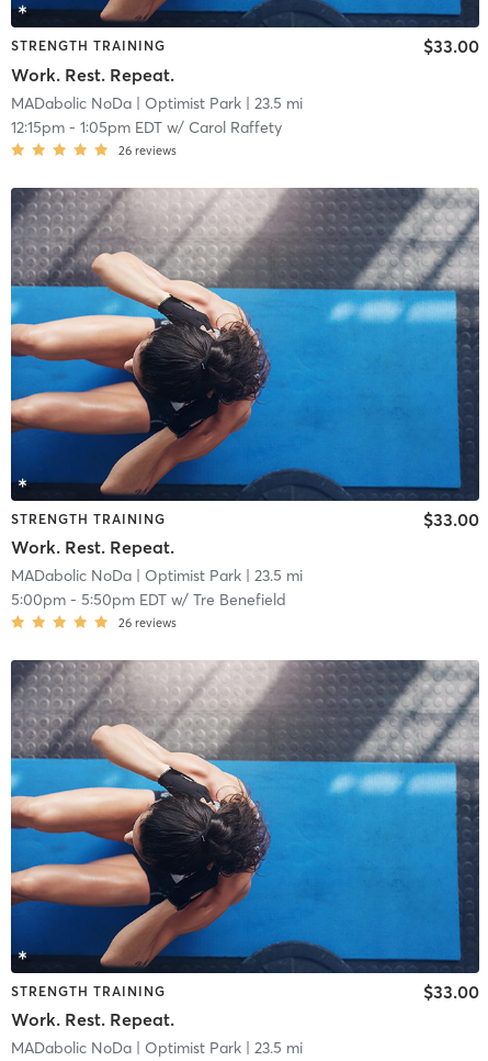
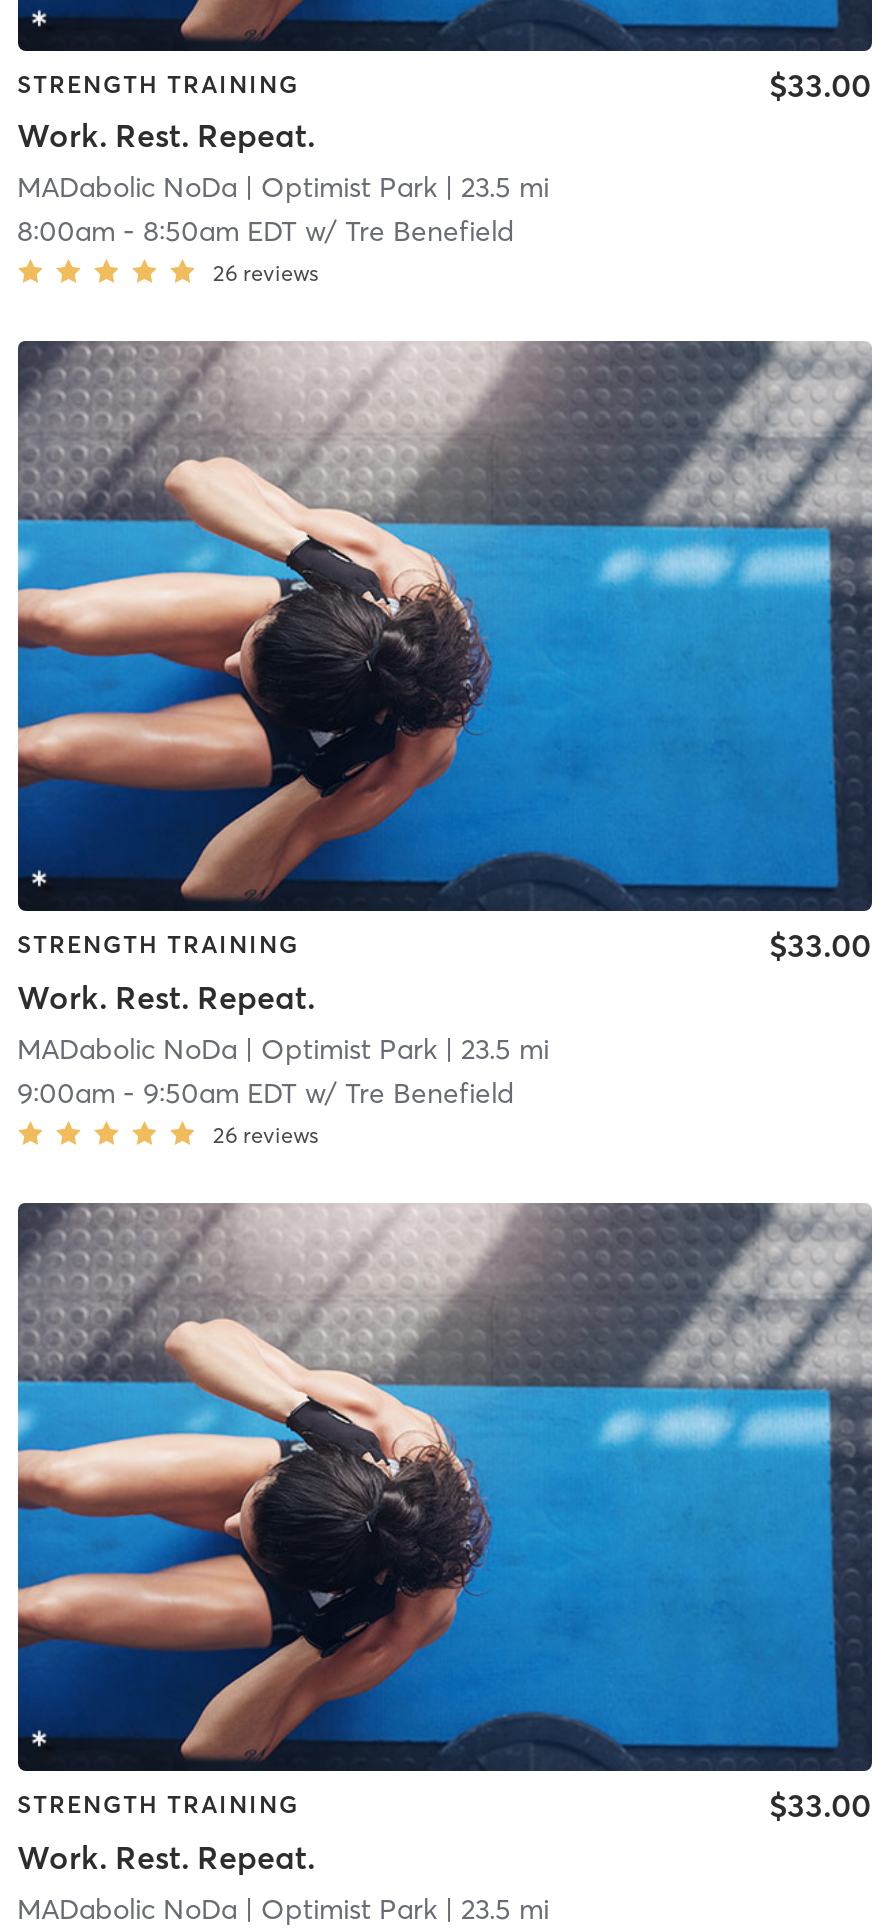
[10,117,281,137] 12:15pm - 1:05pm EDT w/ Carol Raffety -> [17,214,515,250] 8:00am - 8:50am EDT w/ Tre Benefield
[10,590,286,610] 5:00pm - 5:50pm EDT w/ Tre Benefield -> [17,1074,515,1110] 9:00am - 9:50am EDT w/ Tre Benefield

